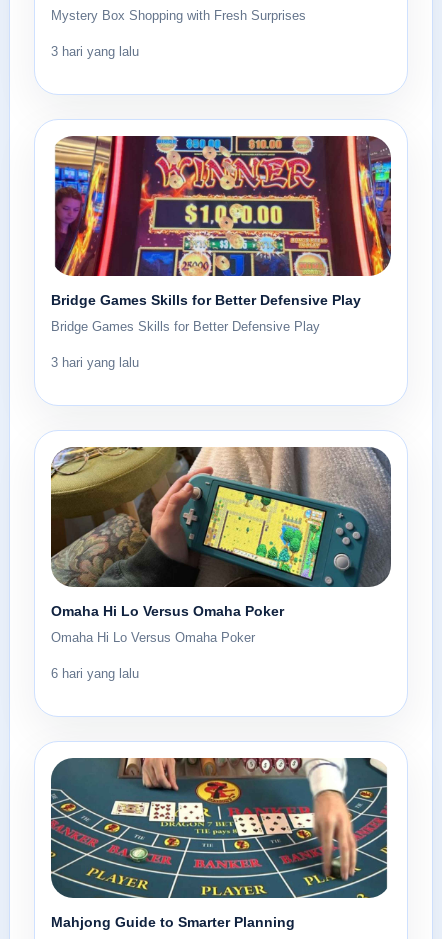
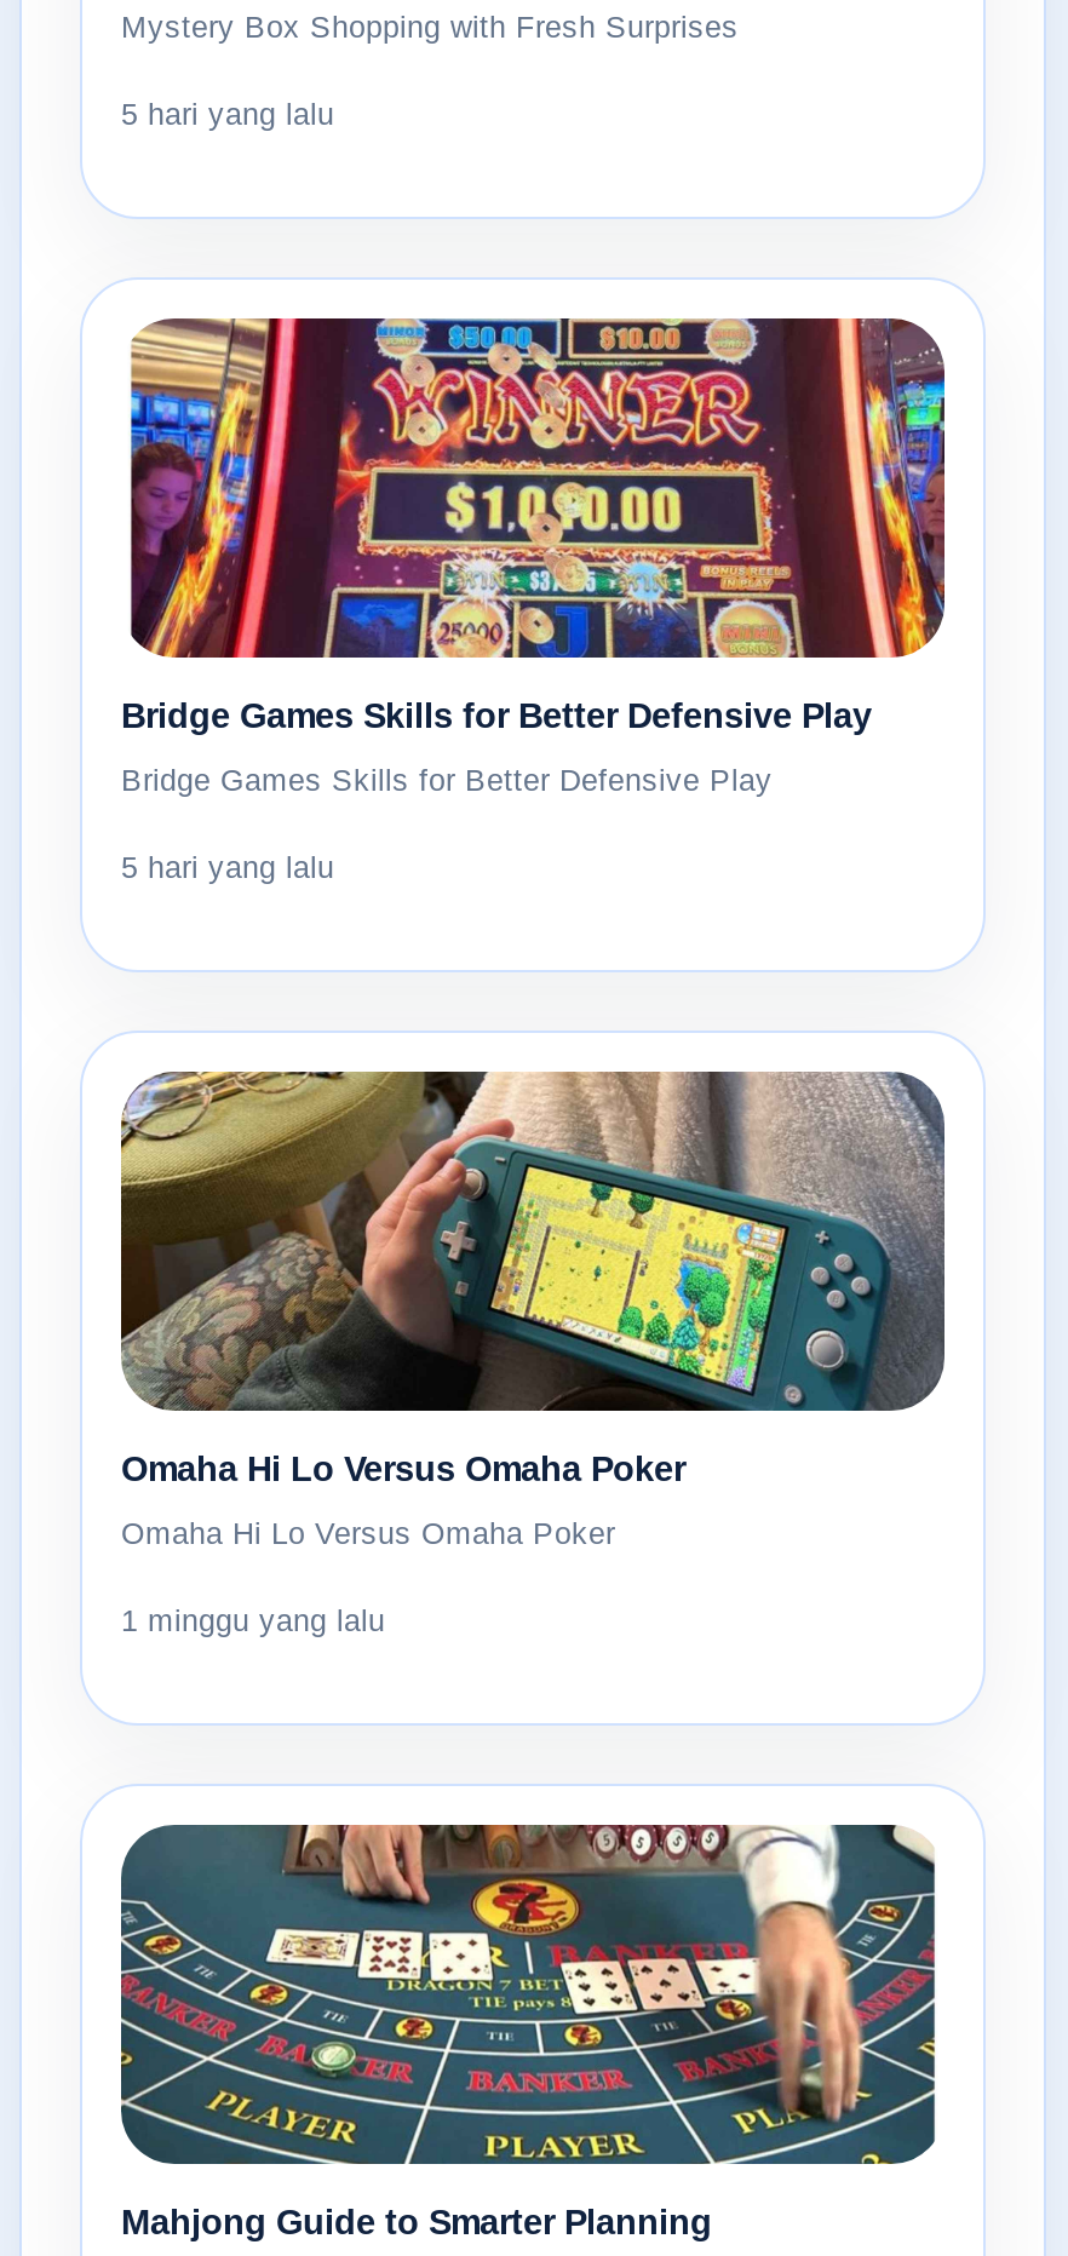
[51,45,139,59] 3 hari yang lalu -> [121,99,334,132] 5 hari yang lalu
[51,356,139,370] 3 hari yang lalu -> [121,852,334,886] 5 hari yang lalu
[51,667,139,681] 6 hari yang lalu -> [121,1605,385,1639] 1 minggu yang lalu

